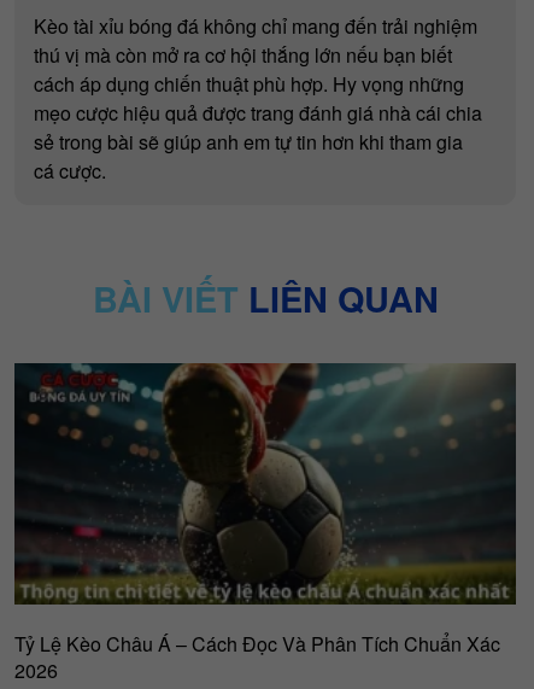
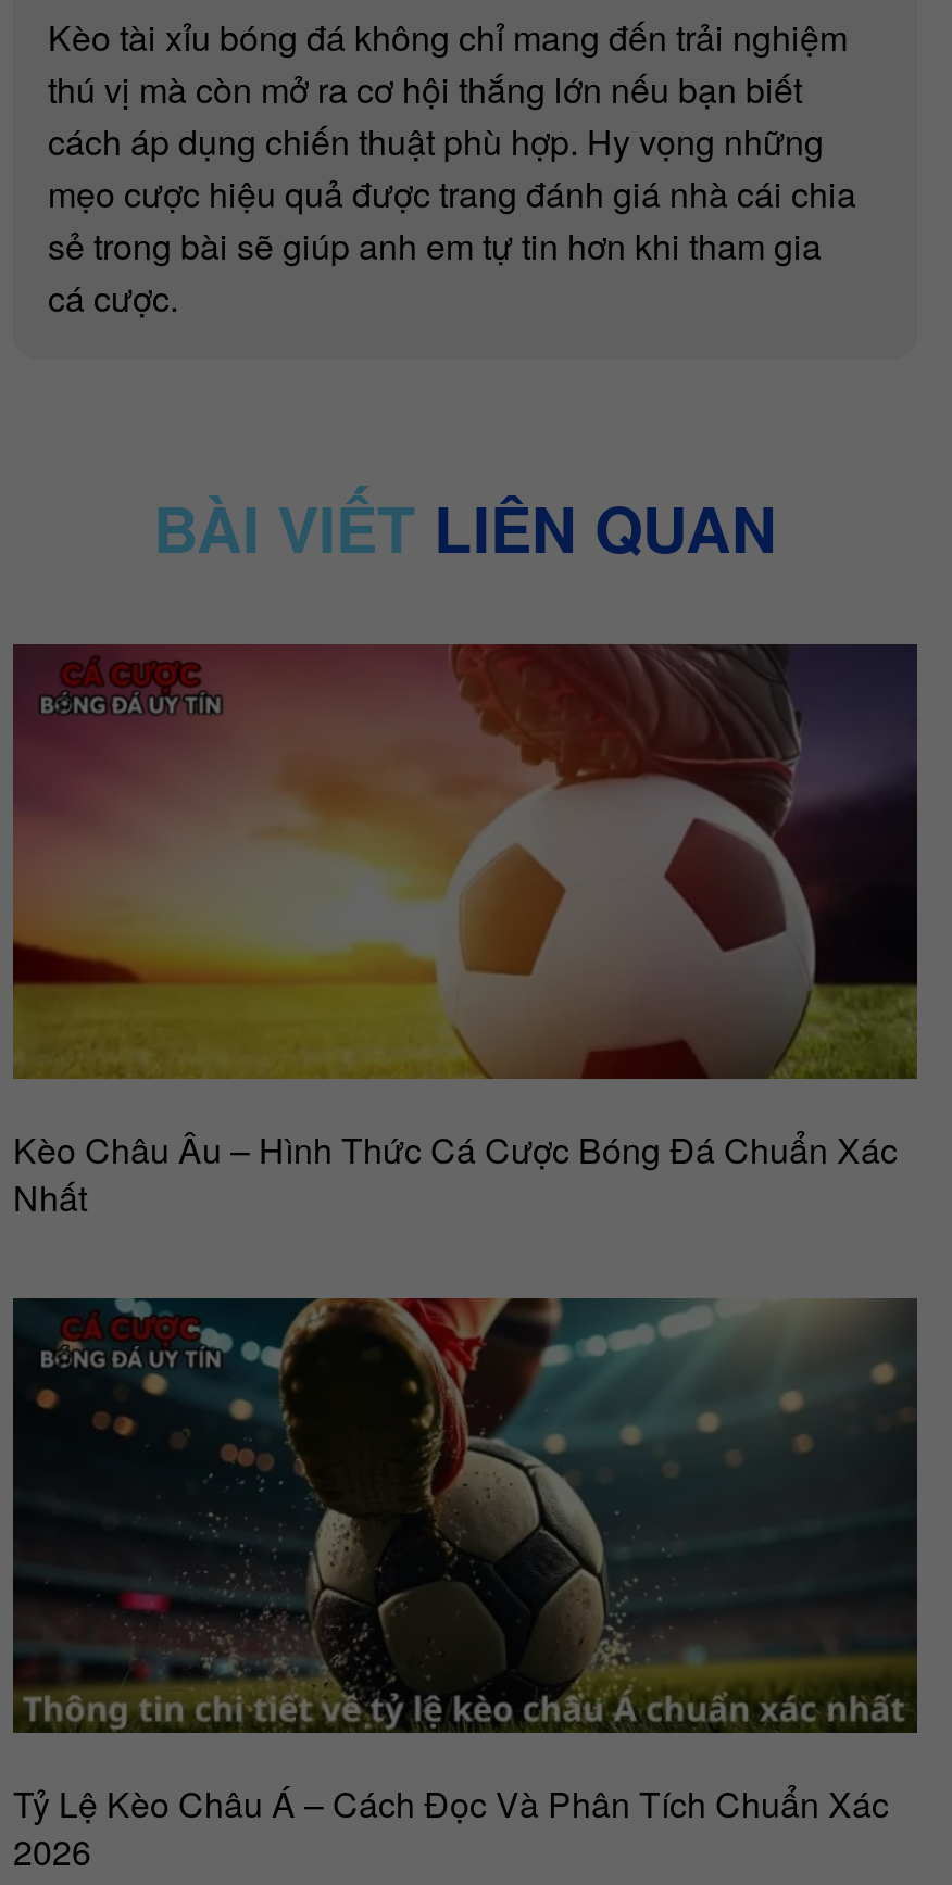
none -> [11,642,919,1222] [image] | Kèo Châu Âu – Hình Thức Cá Cược Bóng Đá Chuẩn Xác | Nhất

